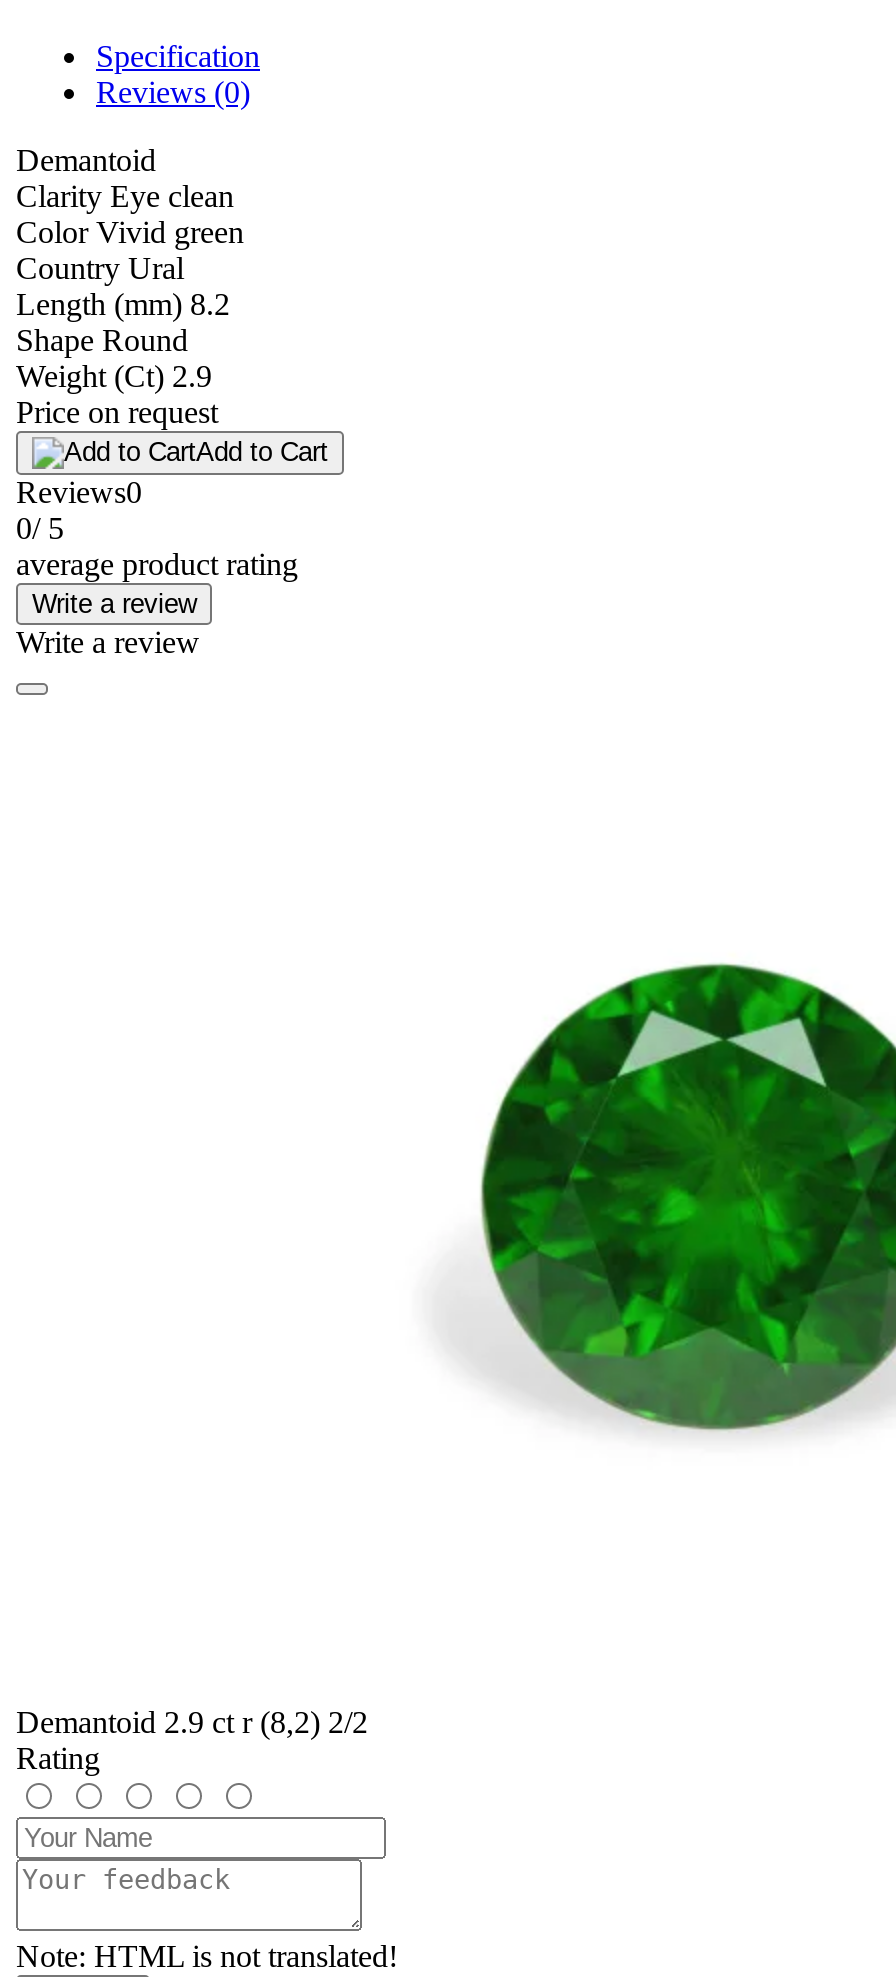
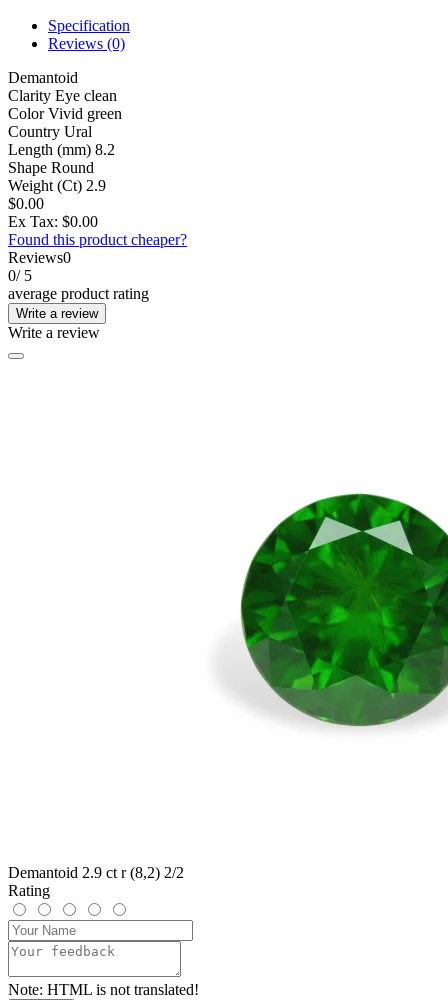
[16,395,328,467] Price on request | Add to Cart -> [8,195,187,248] $0.00 | Ex Tax: $0.00 | Found this product cheaper?

